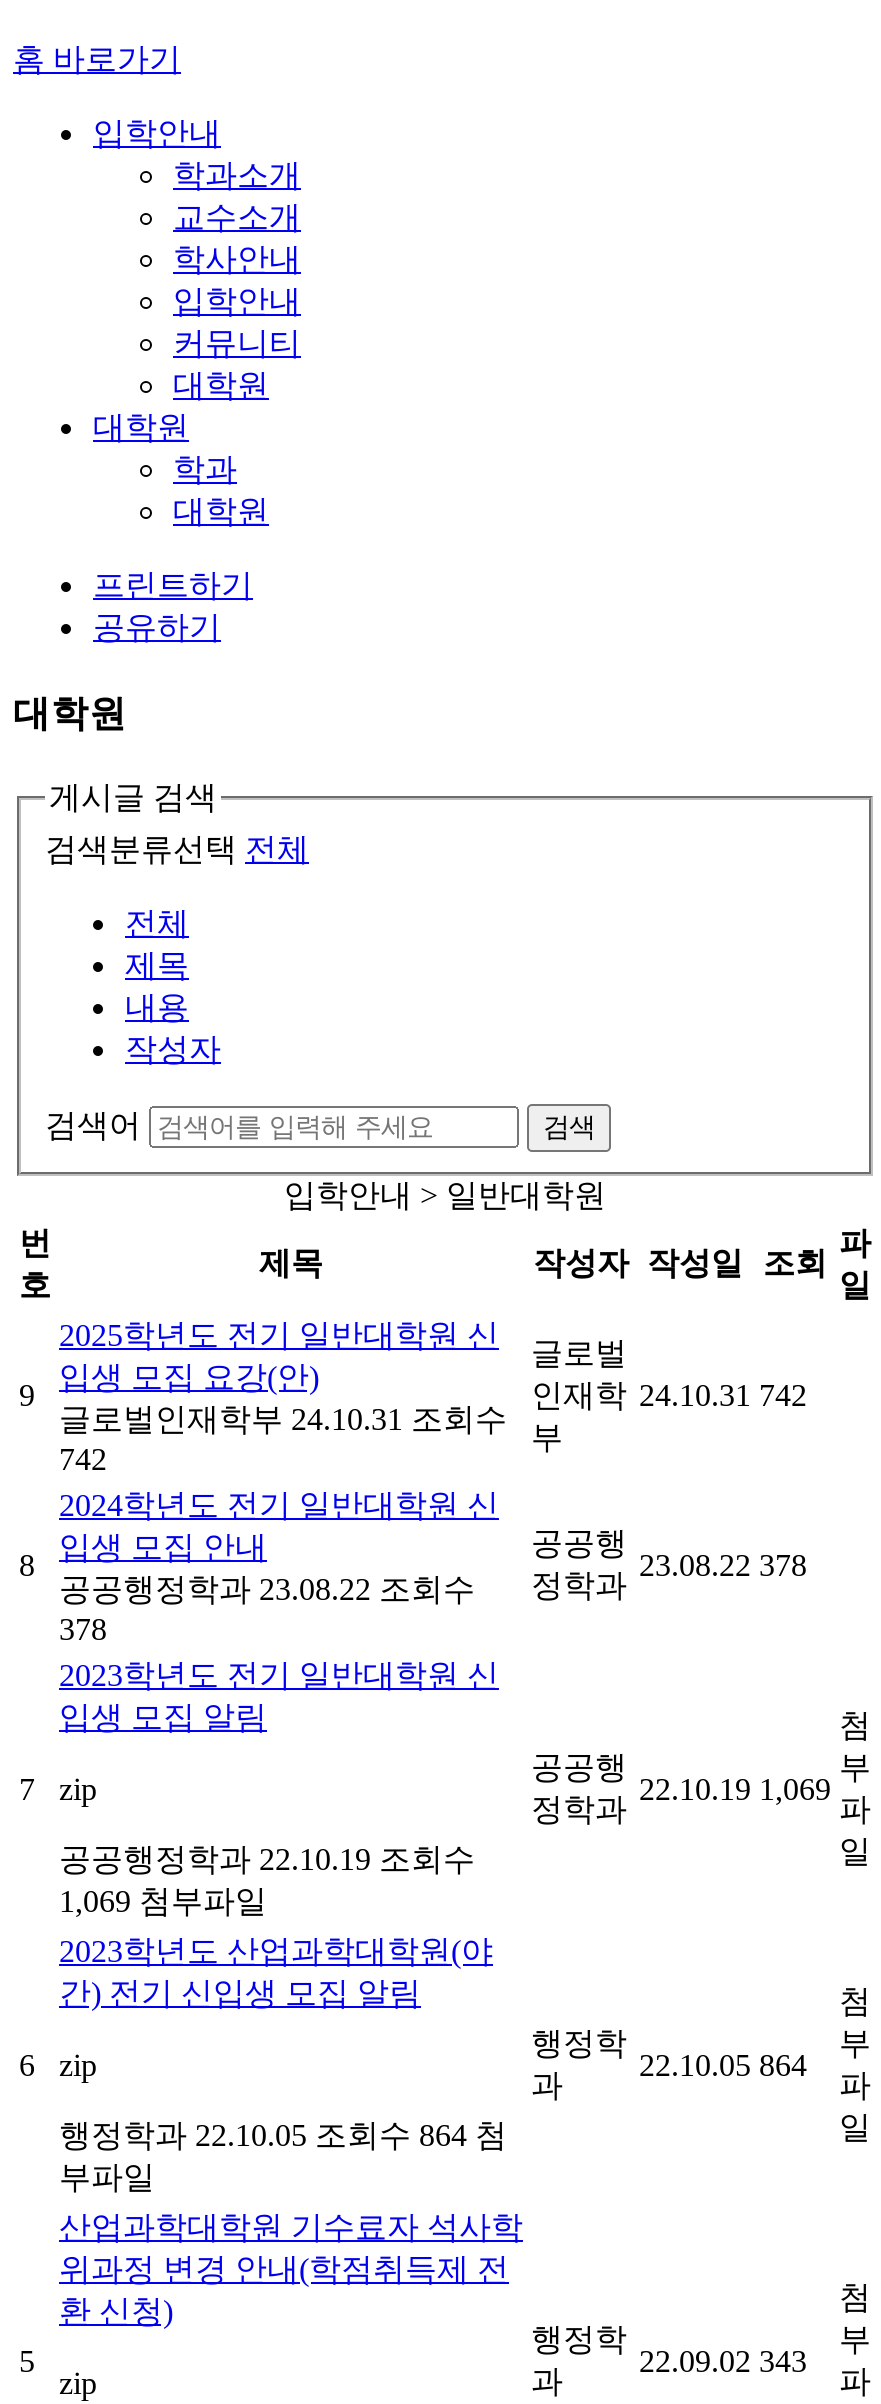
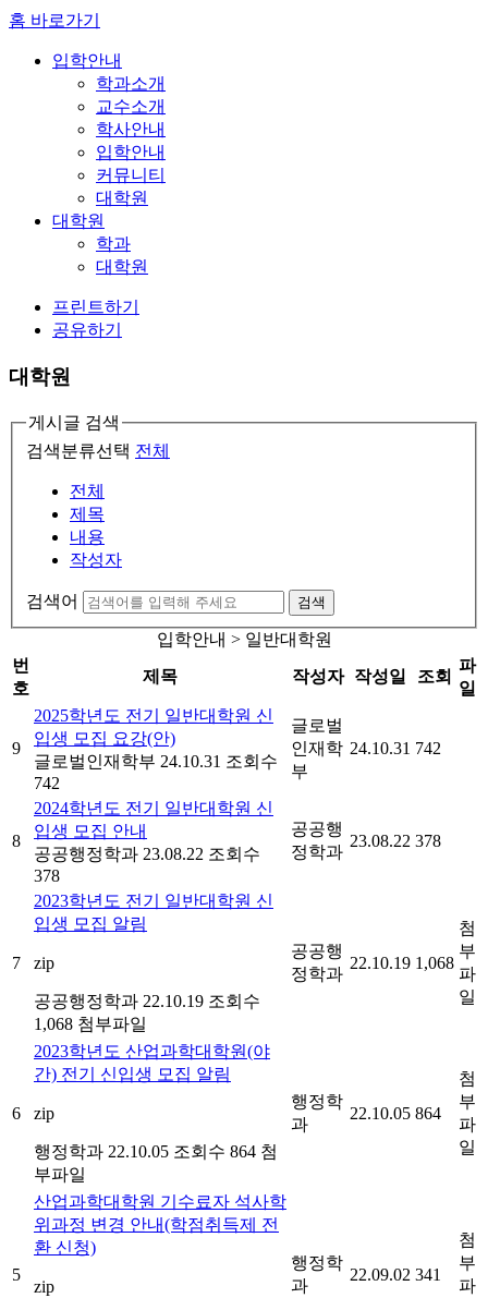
[639,1773,831,1807] 22.10.19 1,069 -> [350,954,454,973] 22.10.19 1,068
[59,1885,267,1919] 1,069 첨부파일 -> [34,1015,147,1034] 1,068 첨부파일
[639,2345,807,2379] 22.09.02 343 -> [350,1266,441,1284] 22.09.02 341

